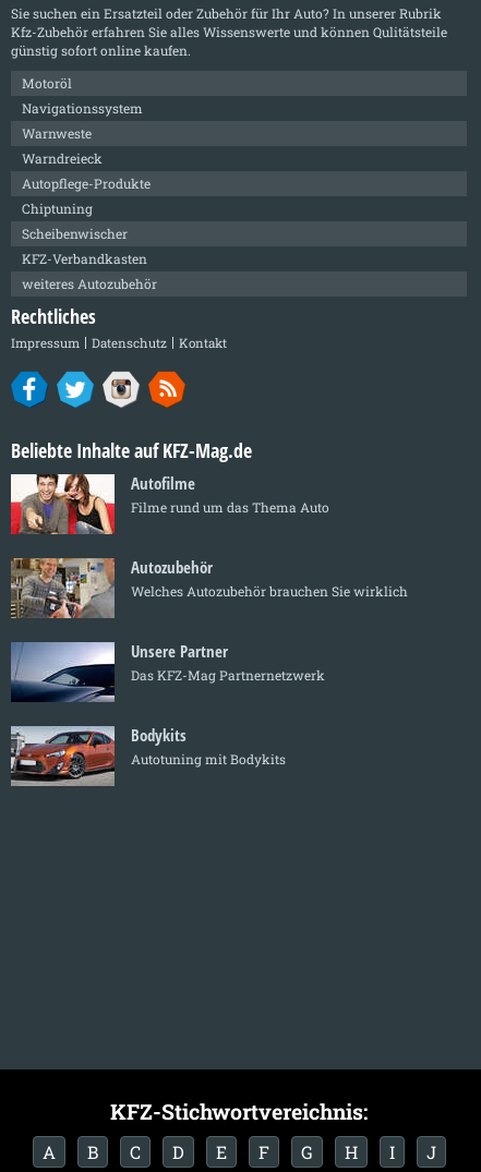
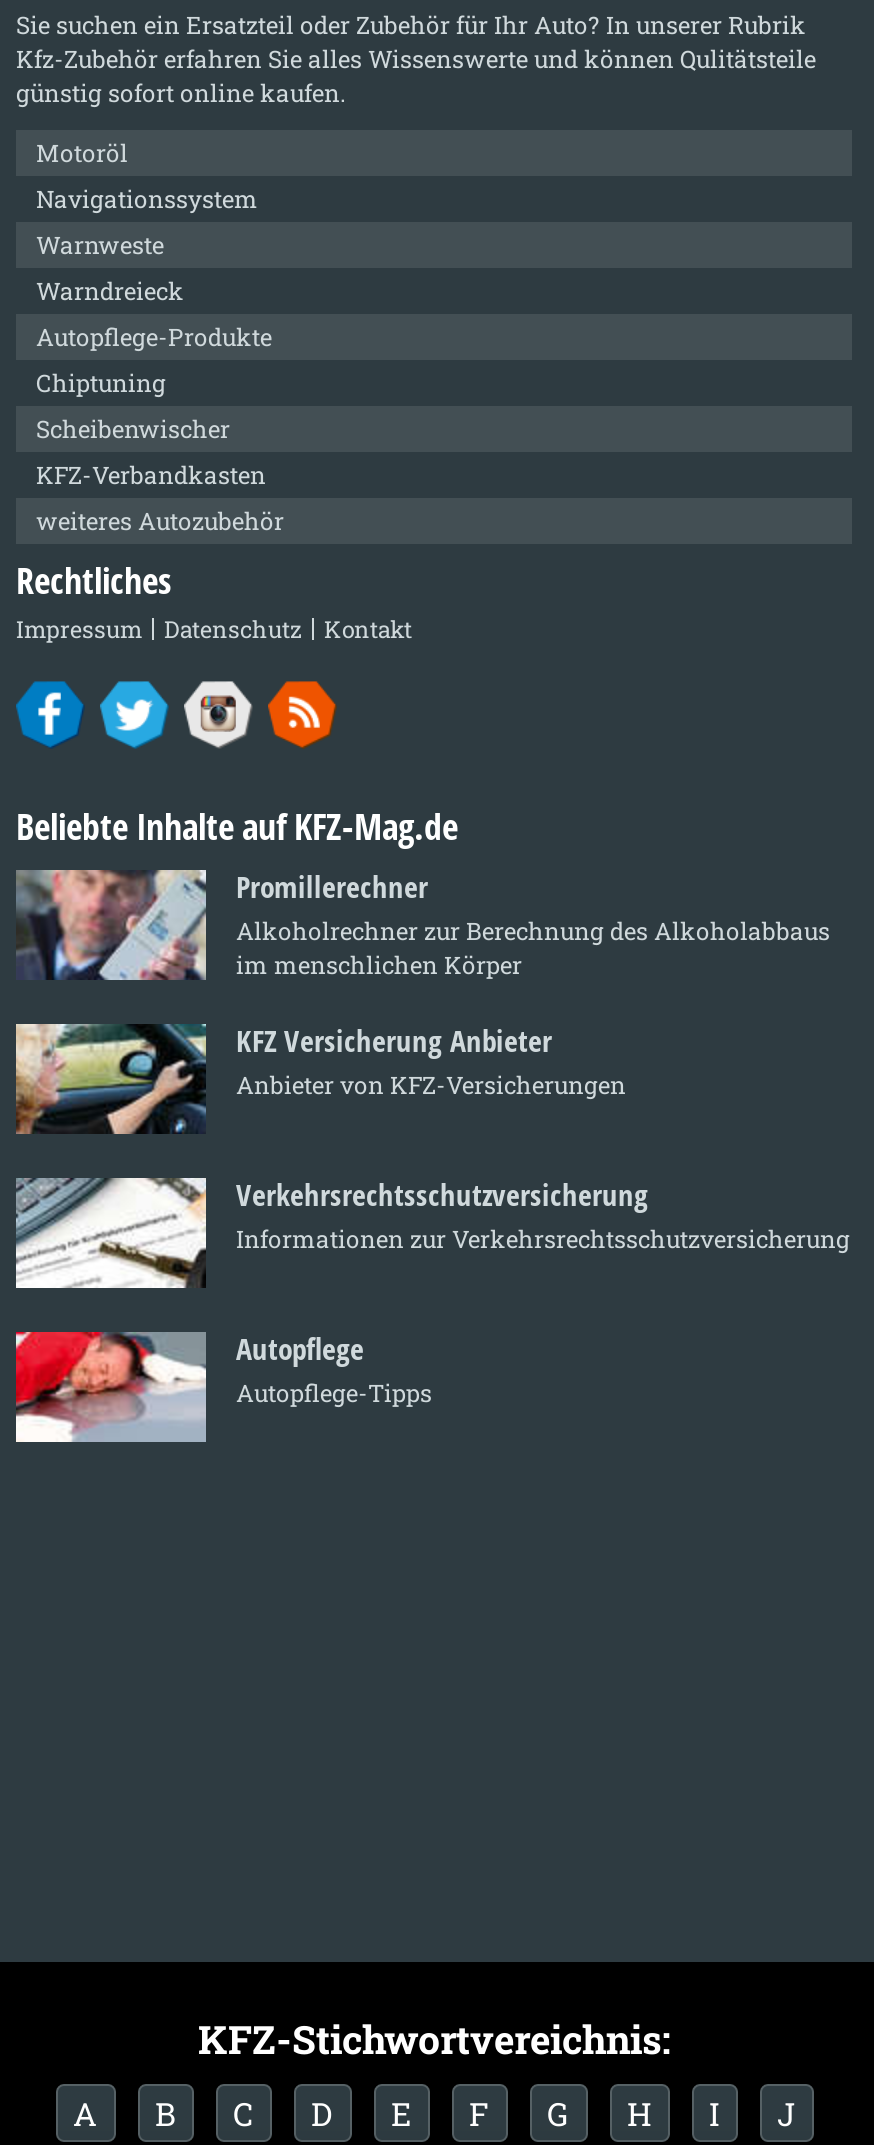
[10,472,329,535] [image] | Autofilme | Filme rund um das Thema Auto -> [16,866,830,982] [image] | Promillerechner | Alkoholrechner zur Berechnung des Alkoholabbaus | im menschlichen Körper
[11,556,408,619] [image] | Autozubehör | Welches Autozubehör brauchen Sie wirklich -> [14,1020,626,1134] [image] | KFZ Versicherung Anbieter | Anbieter von KFZ-Versicherungen
[11,640,325,703] [image] | Unsere Partner | Das KFZ-Mag Partnernetzwerk -> [14,1174,850,1290] [image] | Verkehrsrechtsschutzversicherung | Informationen zur Verkehrsrechtsschutzversicherung
[10,724,286,786] [image] | Bodykits | Autotuning mit Bodykits -> [14,1328,432,1442] [image] | Autopflege | Autopflege-Tipps

